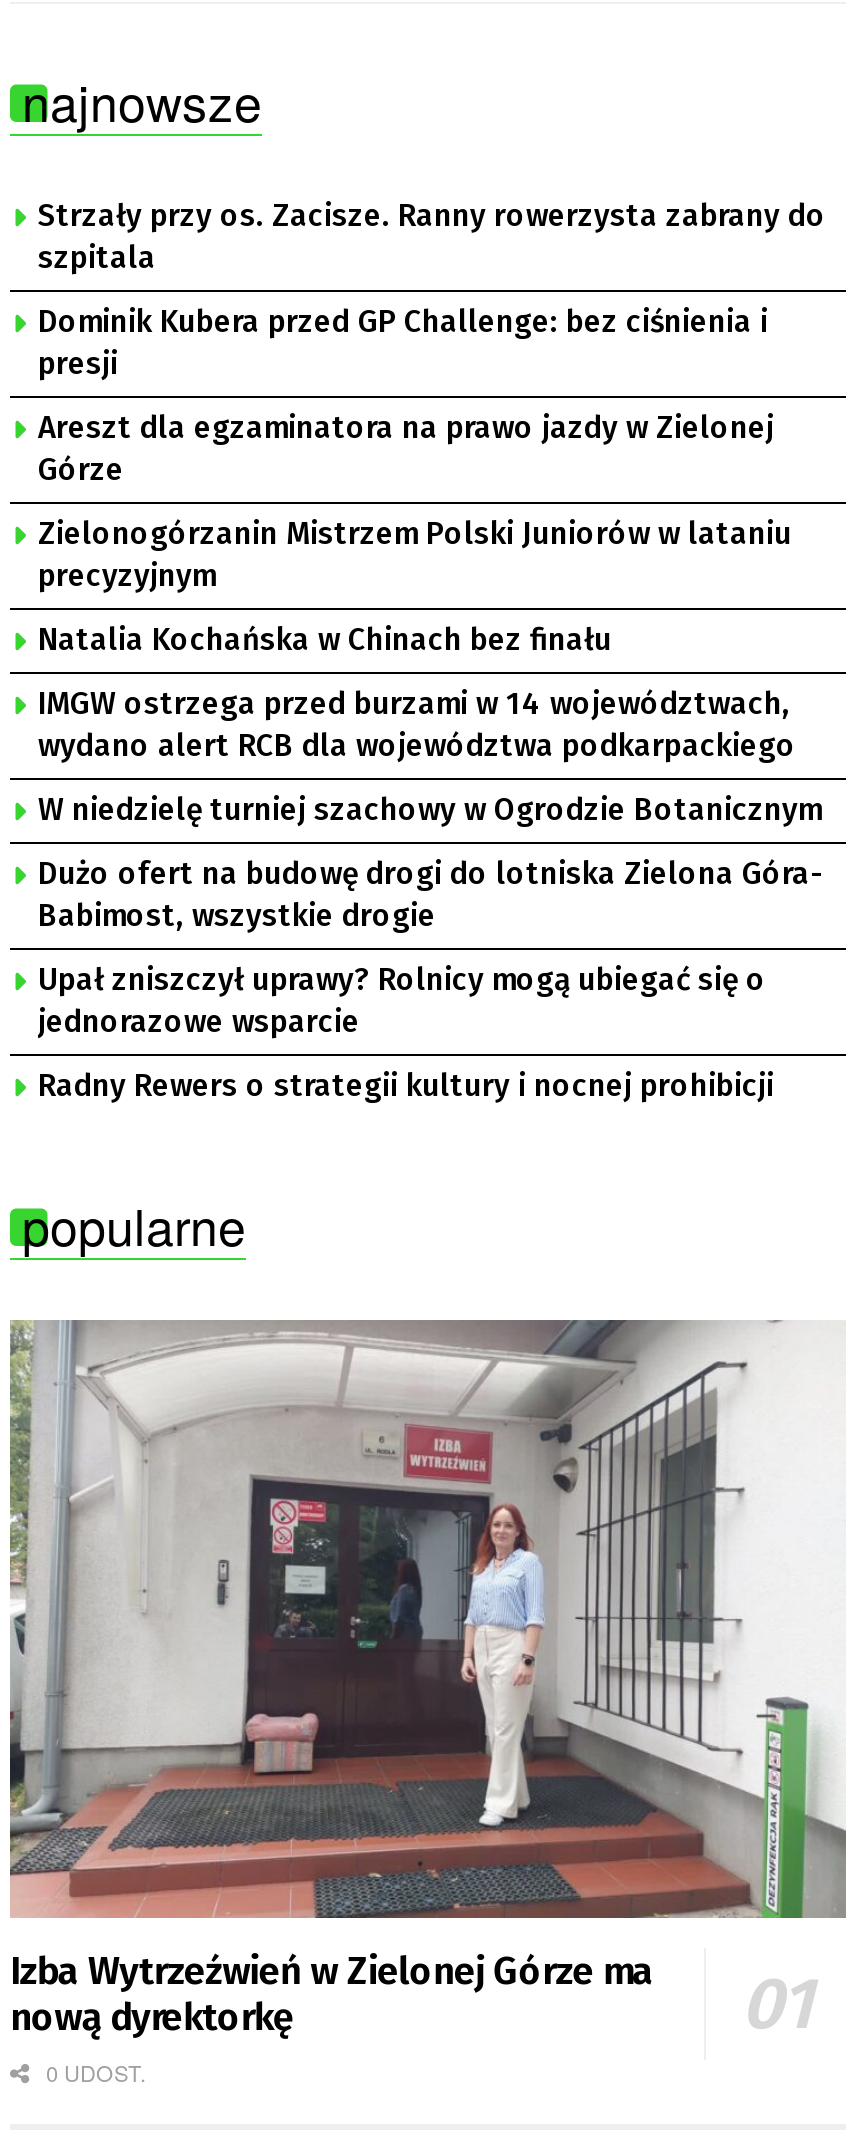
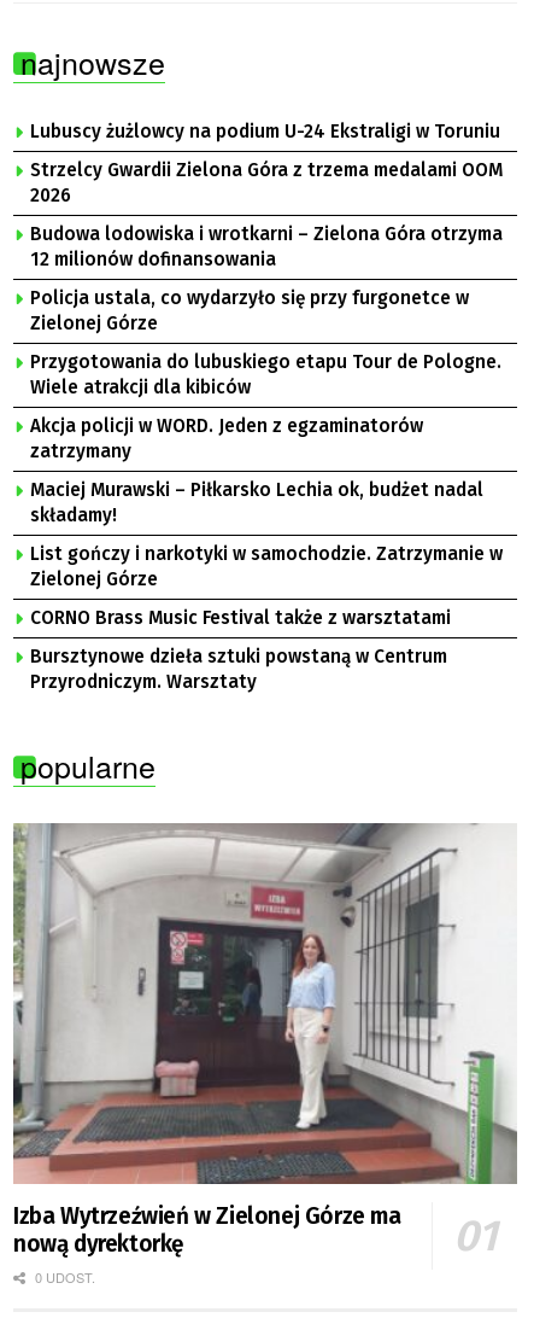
[38,198,826,276] Strzały przy os. Zacisze. Ranny rowerzysta zabrany do | szpitala -> [30,120,501,142] Lubuscy żużlowcy na podium U-24 Ekstraligi w Toruniu
[38,304,768,382] Dominik Kubera przed GP Challenge: bez ciśnienia i | presji -> [30,159,503,206] Strzelcy Gwardii Zielona Góra z trzema medalami OOM | 2026
[38,410,774,488] Areszt dla egzaminatora na prawo jazdy w Zielonej | Górze -> [30,223,503,270] Budowa lodowiska i wrotkarni – Zielona Góra otrzyma | 12 milionów dofinansowania
[38,516,792,594] Zielonogórzanin Mistrzem Polski Juniorów w lataniu | precyzyjnym -> [30,287,469,334] Policja ustala, co wydarzyło się przy furgonetce w | Zielonej Górze
[38,622,612,658] Natalia Kochańska w Chinach bez finału -> [30,351,501,398] Przygotowania do lubuskiego etapu Tour de Pologne. | Wiele atrakcji dla kibiców
[38,686,796,764] IMGW ostrzega przed burzami w 14 województwach, | wydano alert RCB dla województwa podkarpackiego -> [30,415,423,462] Akcja policji w WORD. Jeden z egzaminatorów | zatrzymany
[38,792,822,828] W niedzielę turniej szachowy w Ogrodzie Botanicznym -> [30,479,483,526] Maciej Murawski – Piłkarsko Lechia ok, budżet nadal | składamy!
[38,856,824,934] Dużo ofert na budowę drogi do lotniska Zielona Góra- | Babimost, wszystkie drogie -> [30,543,503,590] List gończy i narkotyki w samochodzie. Zatrzymanie w | Zielonej Górze
[38,962,766,1040] Upał zniszczył uprawy? Rolnicy mogą ubiegać się o | jednorazowe wsparcie -> [30,607,451,629] CORNO Brass Music Festival także z warsztatami
[38,1068,774,1104] Radny Rewers o strategii kultury i nocnej prohibicji -> [30,645,447,693] Bursztynowe dzieła sztuki powstaną w Centrum | Przyrodniczym. Warsztaty

